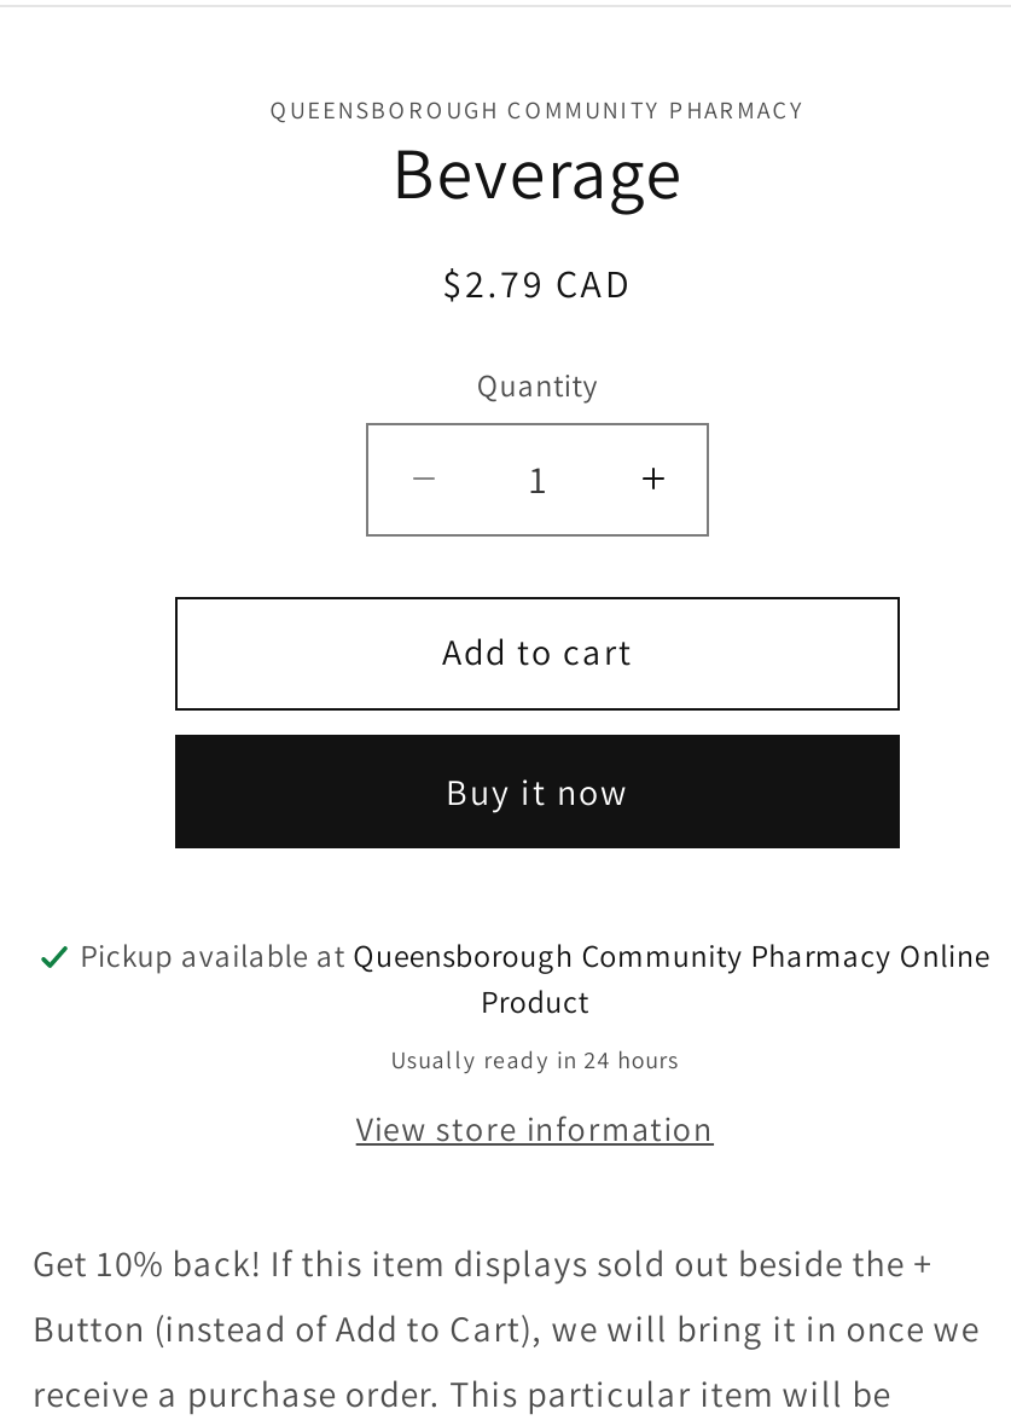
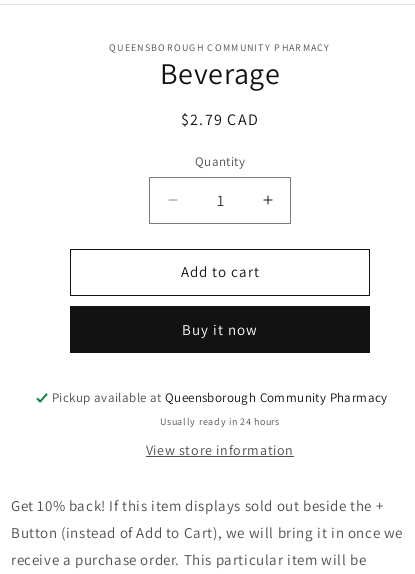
[80,934,990,1021] Pickup available at Queensborough Community Pharmacy Online | Product -> [52,389,388,406] Pickup available at Queensborough Community Pharmacy

